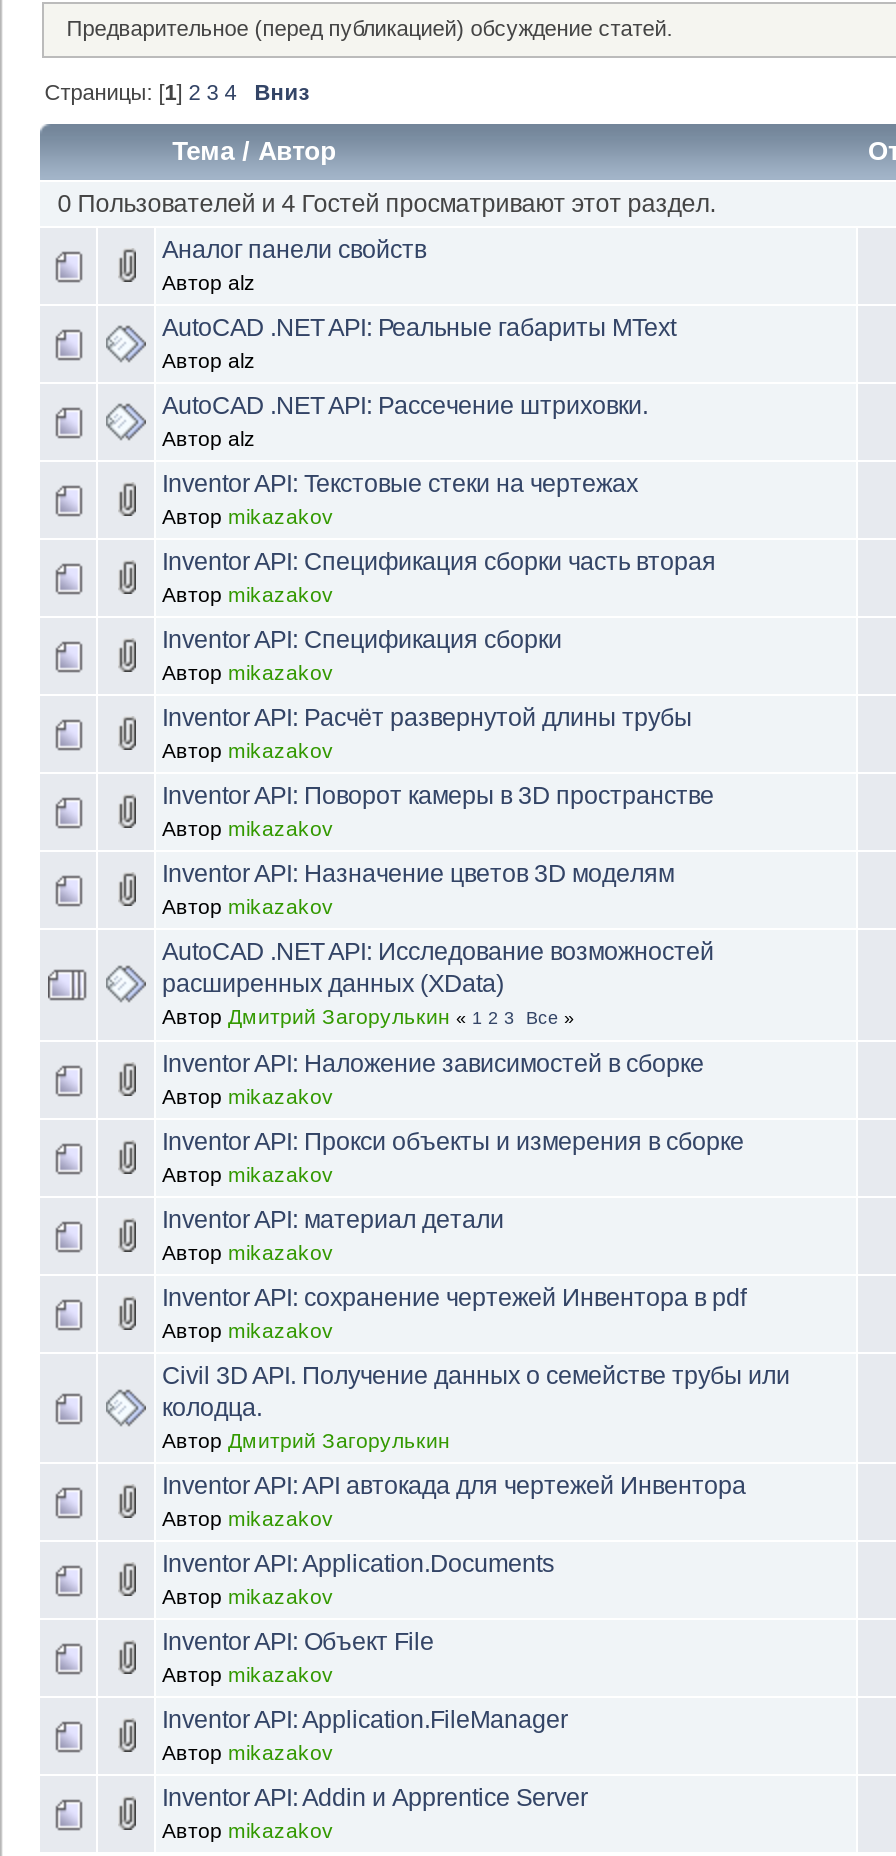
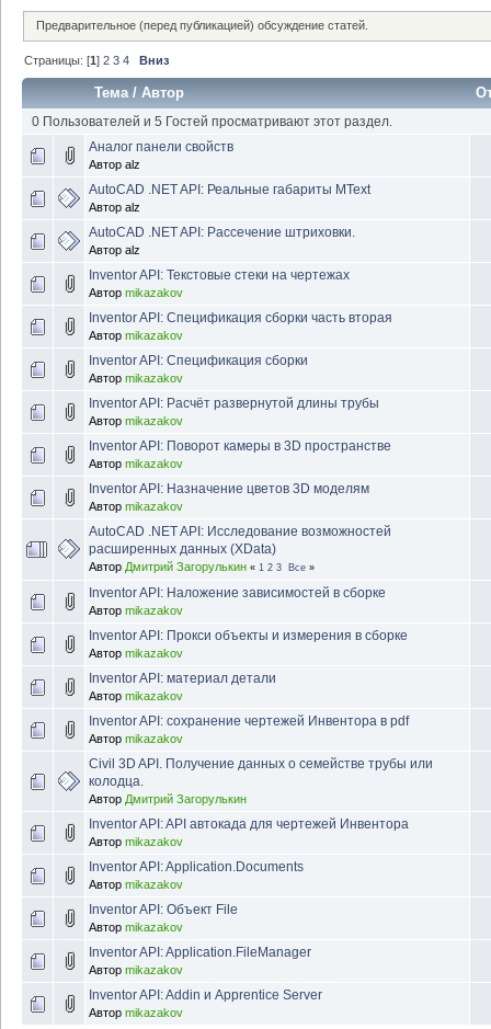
[57,190,715,218] 0 Пользователей и 4 Гостей просматривают этот раздел. -> [31,114,392,129] 0 Пользователей и 5 Гостей просматривают этот раздел.

